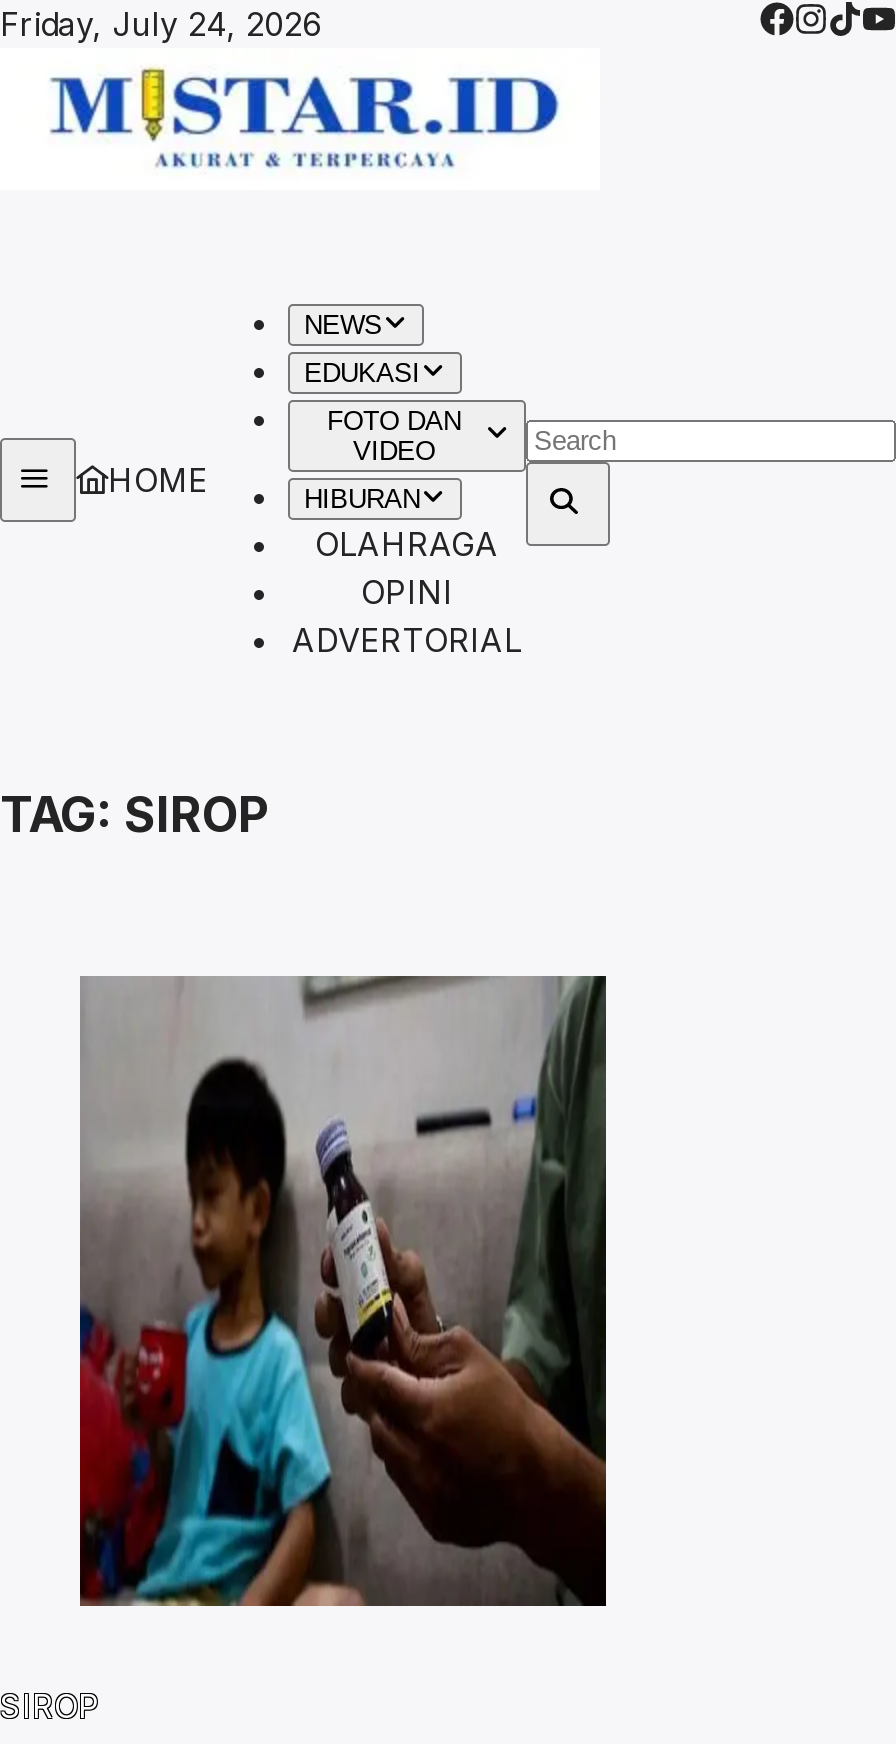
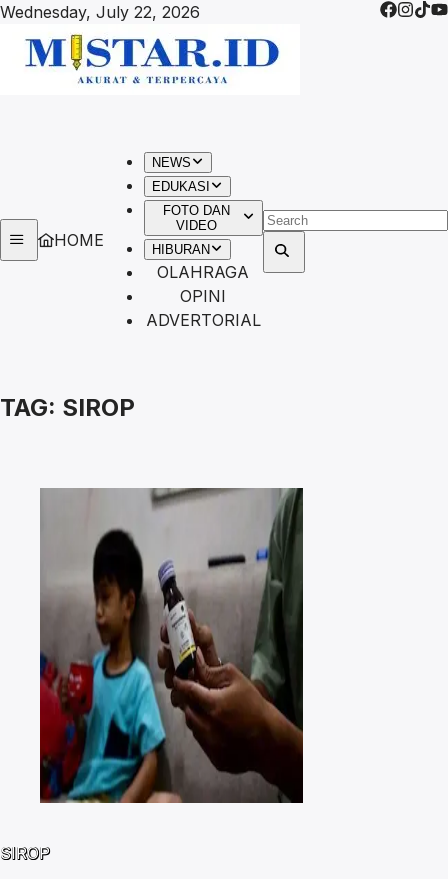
[0,4,322,44] Friday, July 24, 2026 -> [0,2,200,22] Wednesday, July 22, 2026

